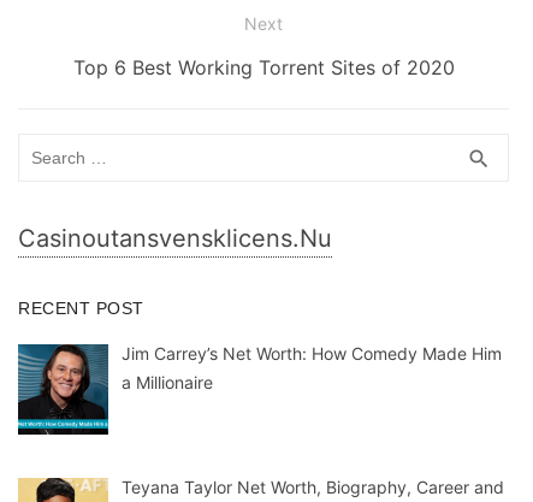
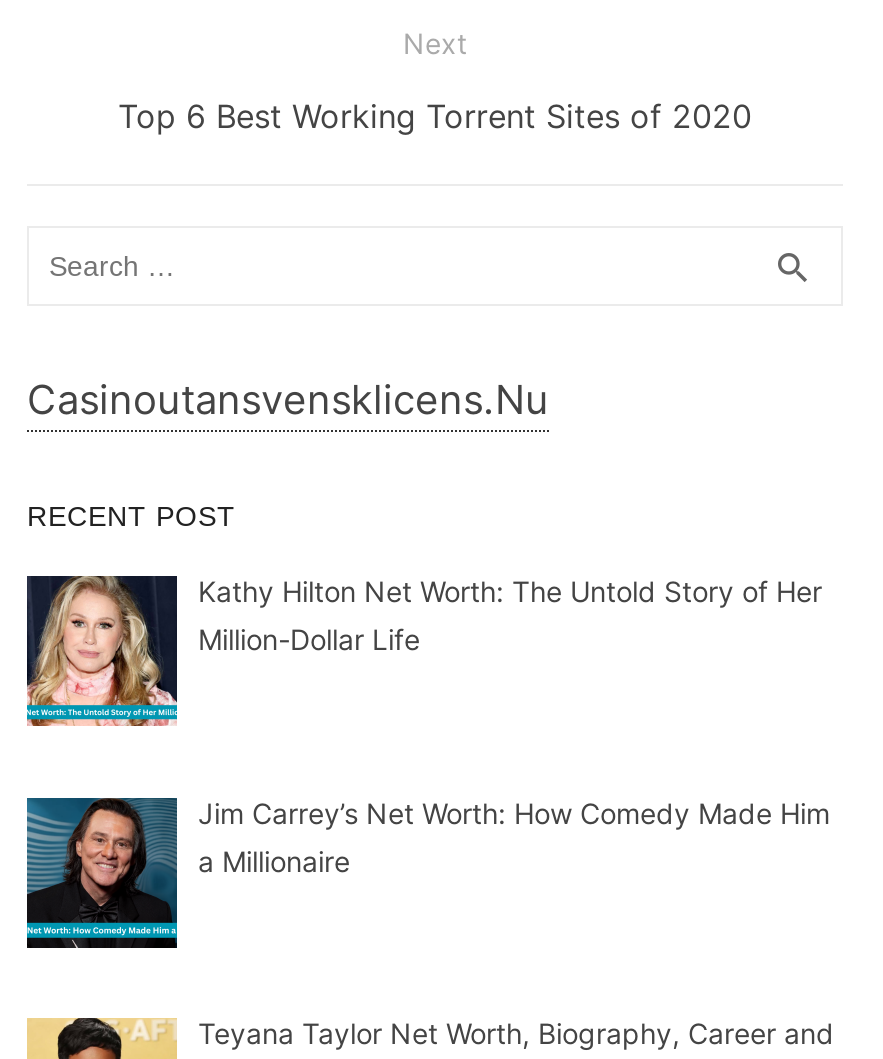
none -> [25,574,822,728] [image] | Kathy Hilton Net Worth: The Untold Story of Her | Million-Dollar Life

